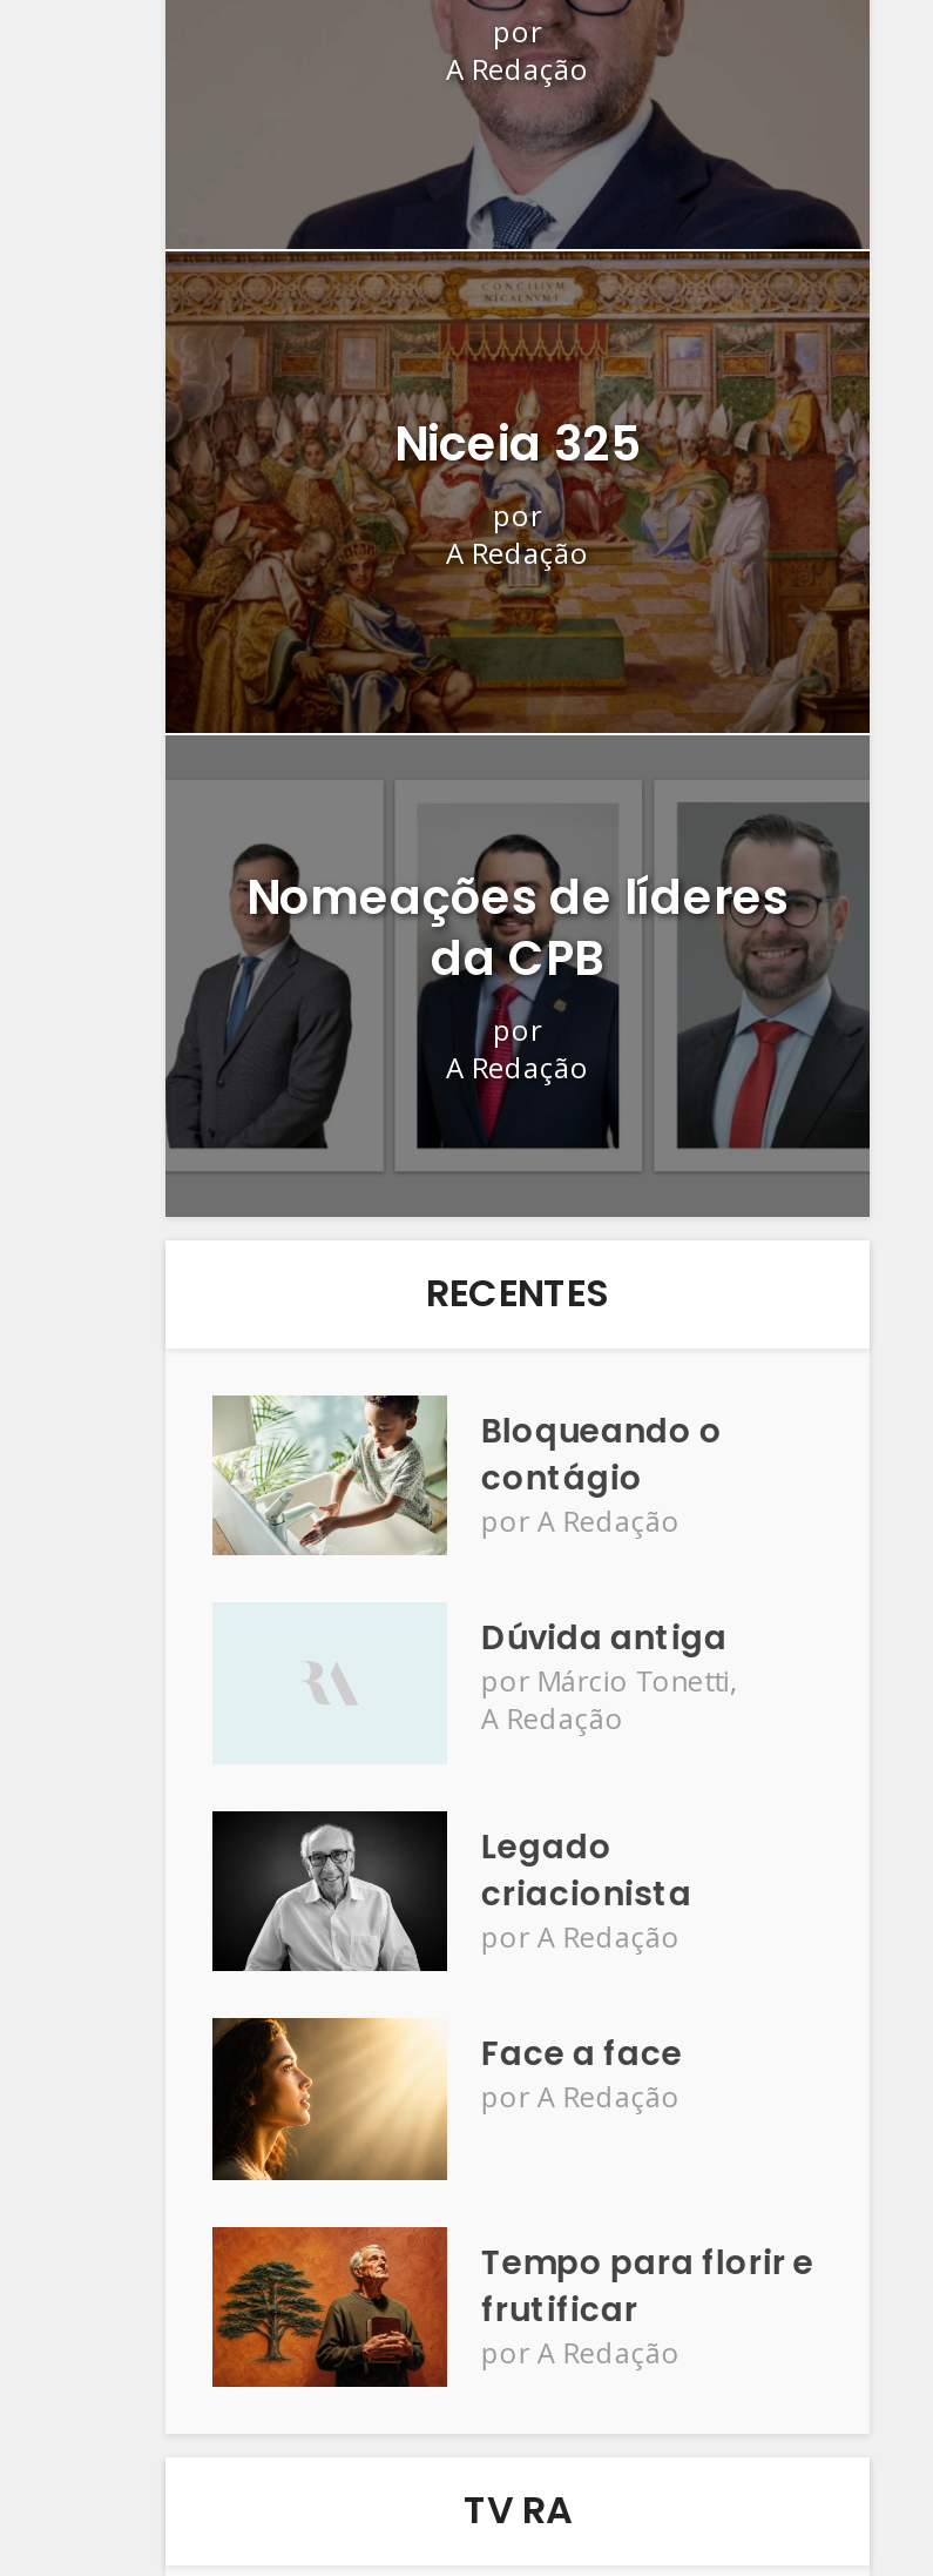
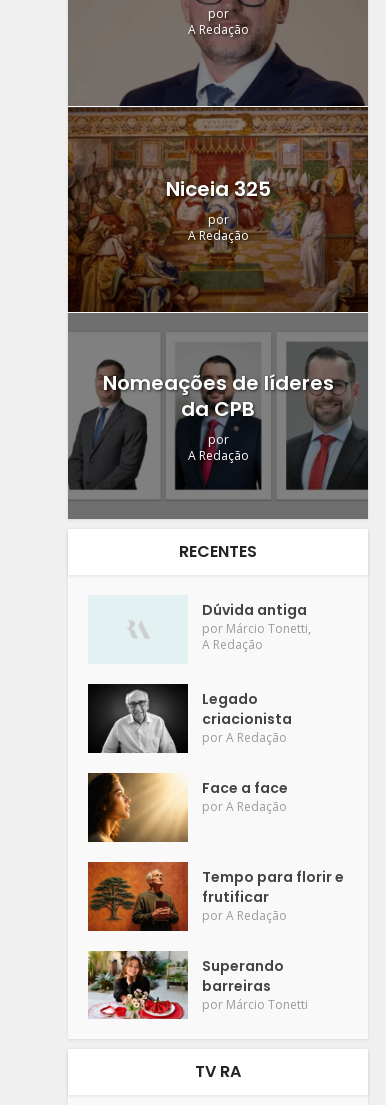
[210,1393,723,1558] [image] | Bloqueando o | contágio | por A Redação -> none
moved [215,1614,814,2371] -> [89,600,344,924]: [image] | Dúvida antiga | por Márcio Tonetti, | ... | frutificar | por A Redação
none -> [87,950,308,1020] [image] | Superando | barreiras | por Márcio Tonetti

